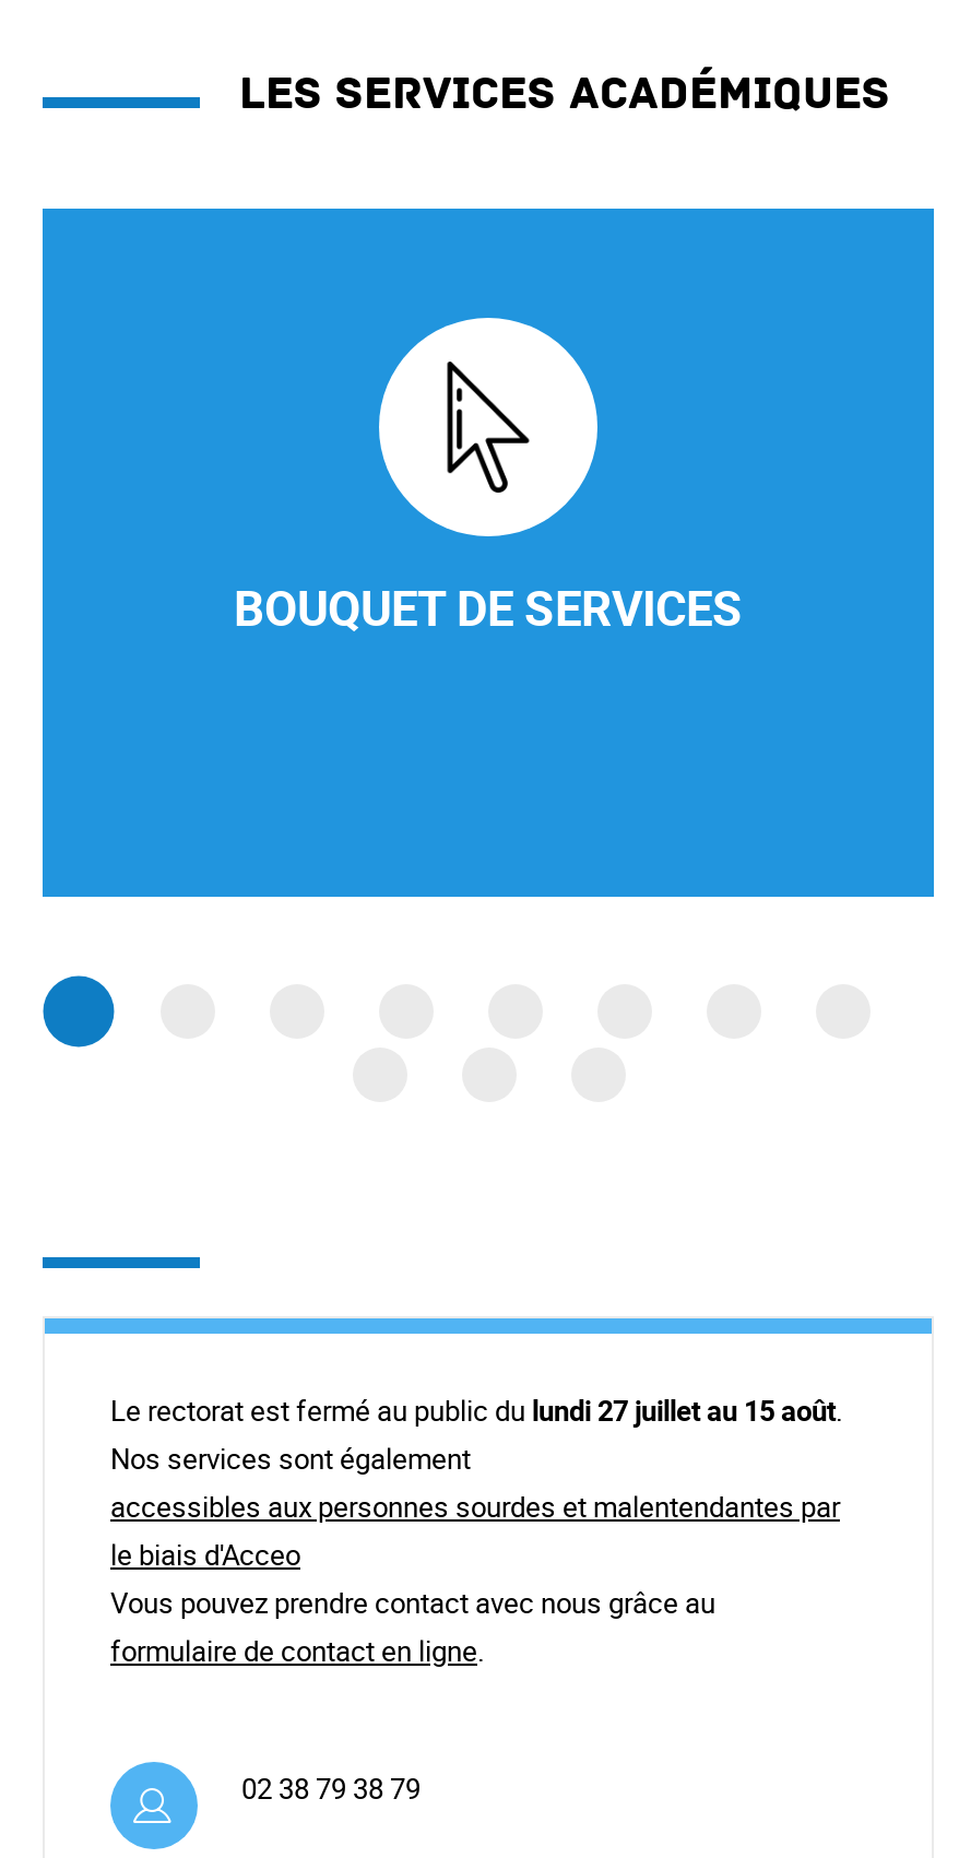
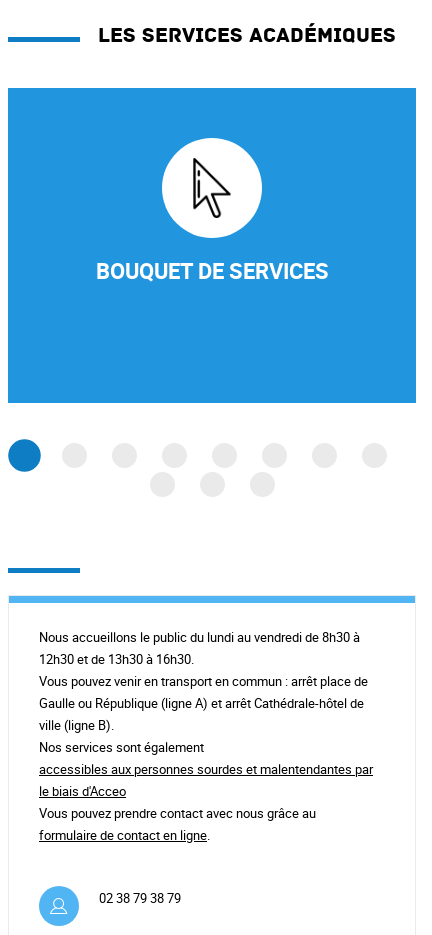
[110,1390,849,1429] Le rectorat est fermé au public du lundi 27 juillet au 15 août. -> [39,628,368,734] Nous accueillons le public du lundi au vendredi de 8h30 à | 12h30 et de 13h30 à 16h30. | Vous pouvez venir en transport en commun : arrêt place de | Gaulle ou République (ligne A) et arrêt Cathédrale-hôtel de | ville (ligne B).

